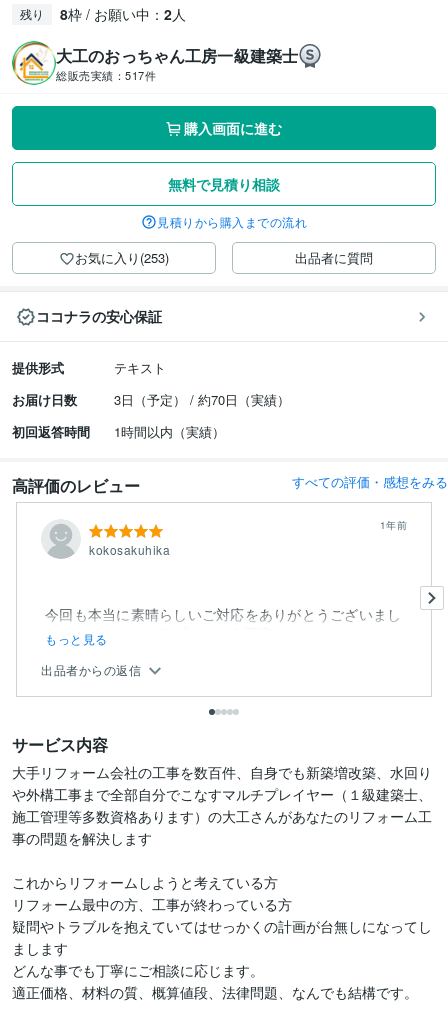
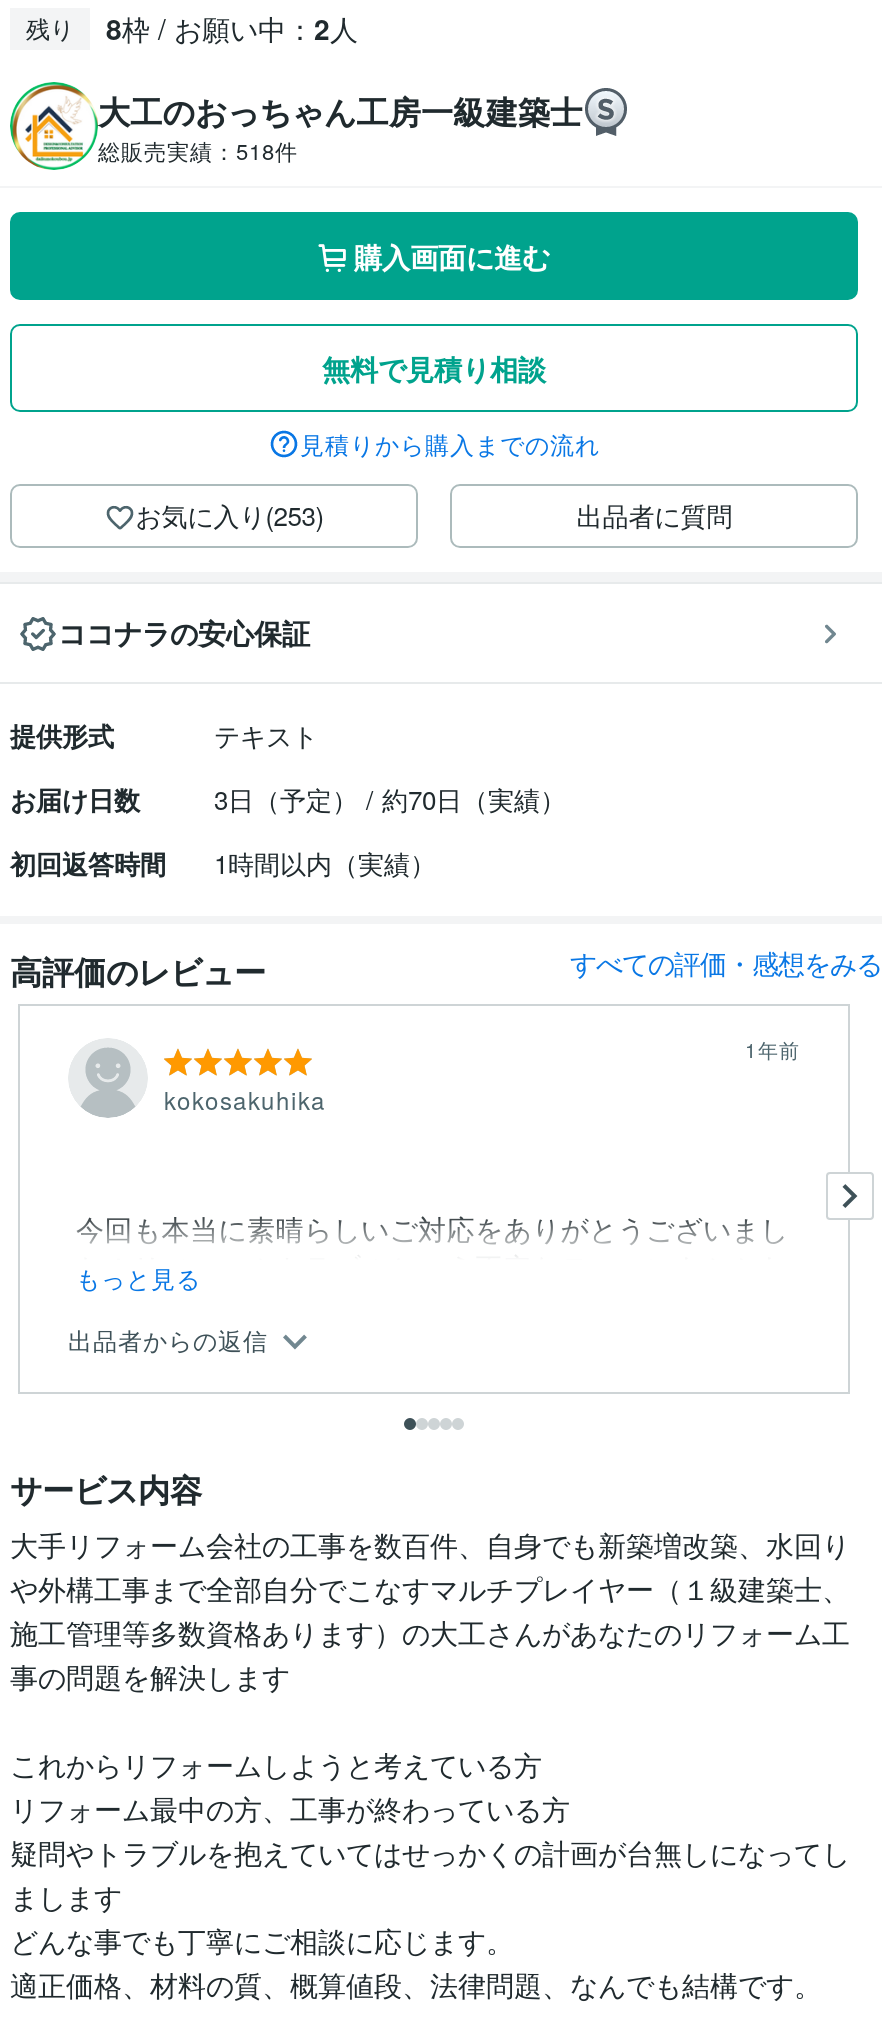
[56,67,156,83] 総販売実績：517件 -> [98,134,298,166] 総販売実績：518件

